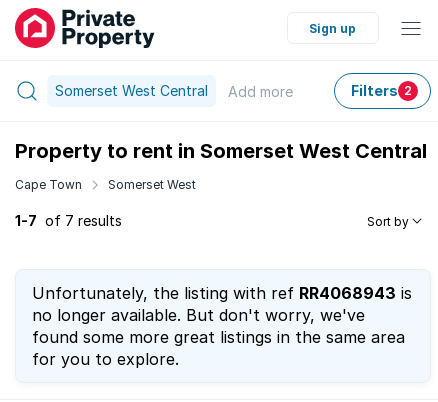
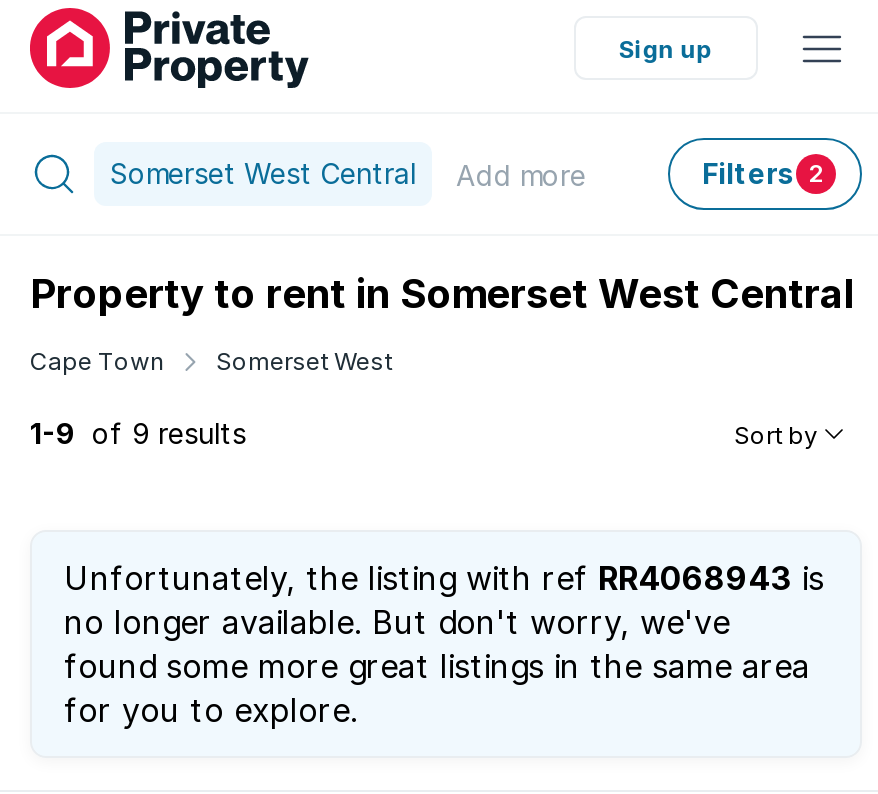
[15,212,122,229] 1-7 of 7 results -> [30,417,246,451] 1-9 of 9 results

